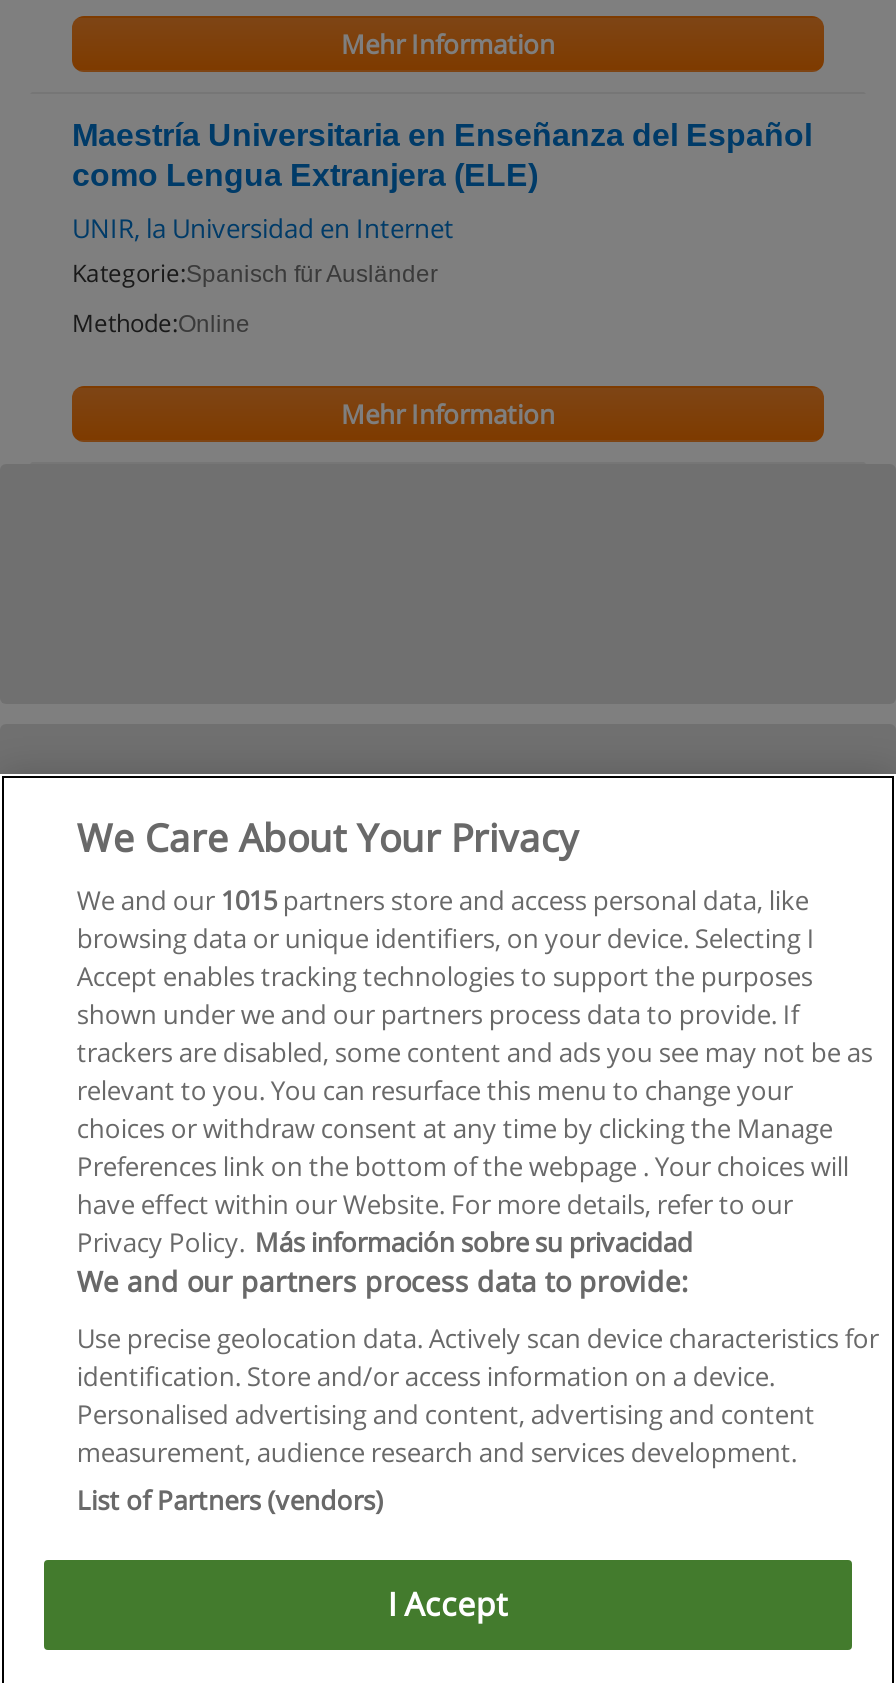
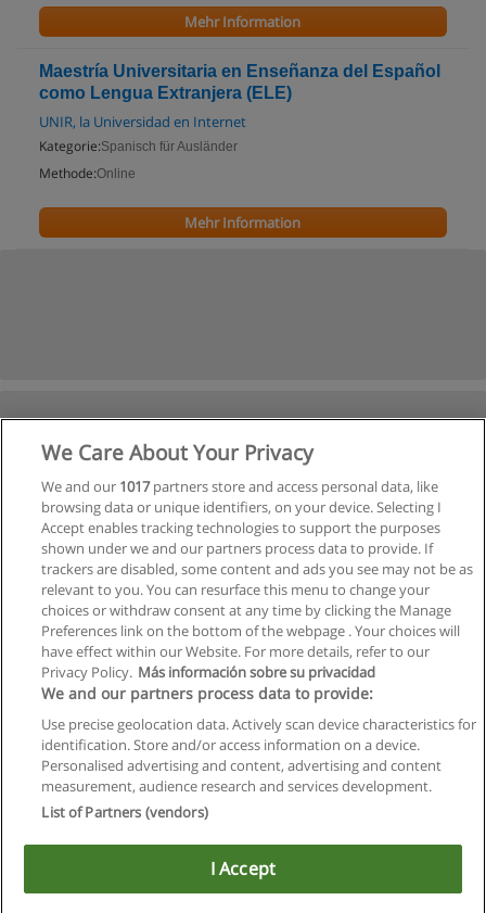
[77,882,809,918] We and our 1015 partners store and access personal data, like -> [42,477,439,496] We and our 1017 partners store and access personal data, like

